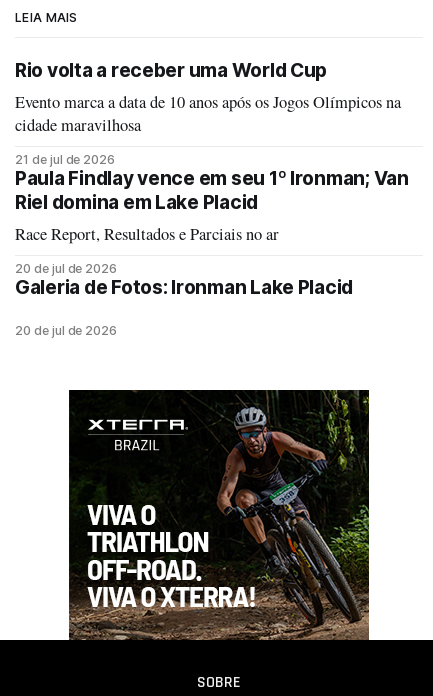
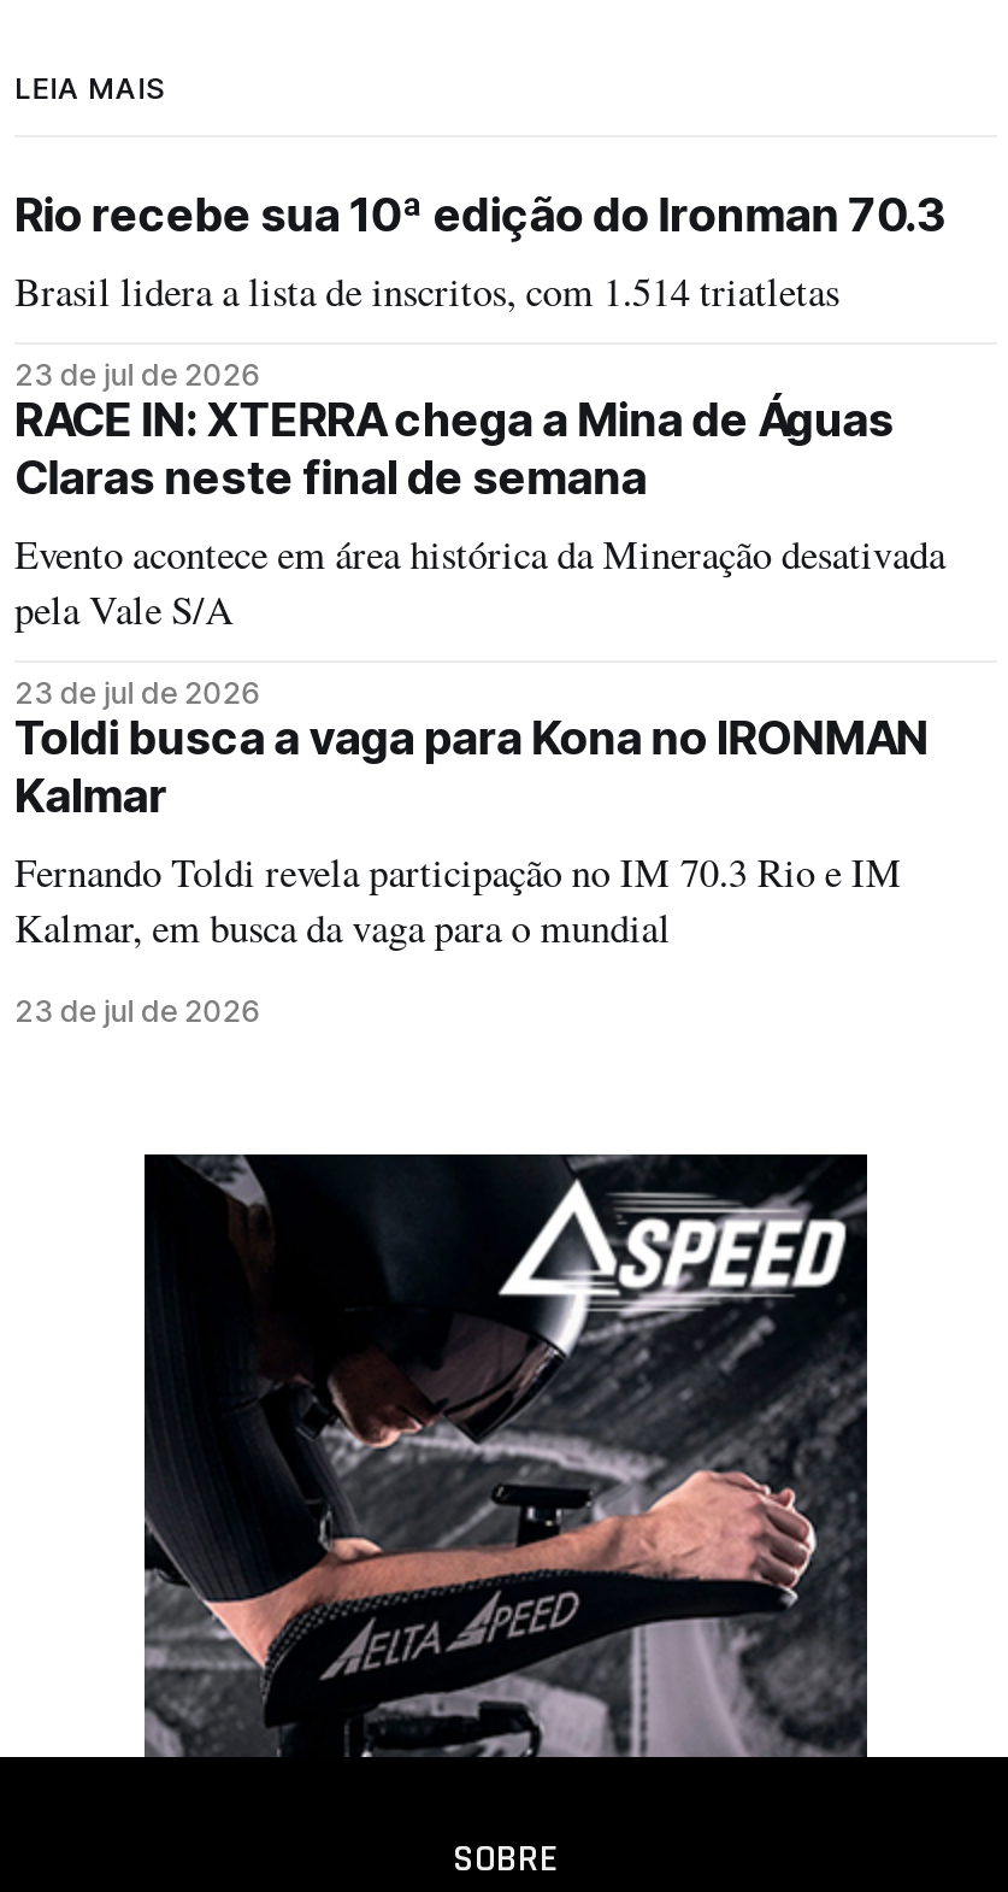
[15,59,401,136] Rio volta a receber uma World Cup | Evento marca a data de 10 anos após os Jogos Olímpicos na | cidade maravilhosa -> [14,188,944,318] Rio recebe sua 10ª edição do Ironman 70.3 | Brasil lidera a lista de inscritos, com 1.514 triatletas
[15,152,409,245] 21 de jul de 2026 | Paula Findlay vence em seu 1º Ironman; Van | Riel domina em Lake Placid | Race Report, Resultados e Parciais no ar -> [14,357,945,636] 23 de jul de 2026 | RACE IN: XTERRA chega a Mina de Águas | Claras neste final de semana | Evento acontece em área histórica da Mineração desativada | pela Vale S/A
[15,261,353,299] 20 de jul de 2026 | Galeria de Fotos: Ironman Lake Placid -> [14,675,929,954] 23 de jul de 2026 | Toldi busca a vaga para Kona no IRONMAN | Kalmar | Fernando Toldi revela participação no IM 70.3 Rio e IM | Kalmar, em busca da vaga para o mundial
[15,323,117,338] 20 de jul de 2026 -> [14,993,261,1029] 23 de jul de 2026
[69,390,370,640] [image] -> [145,1154,870,1759] [image]

